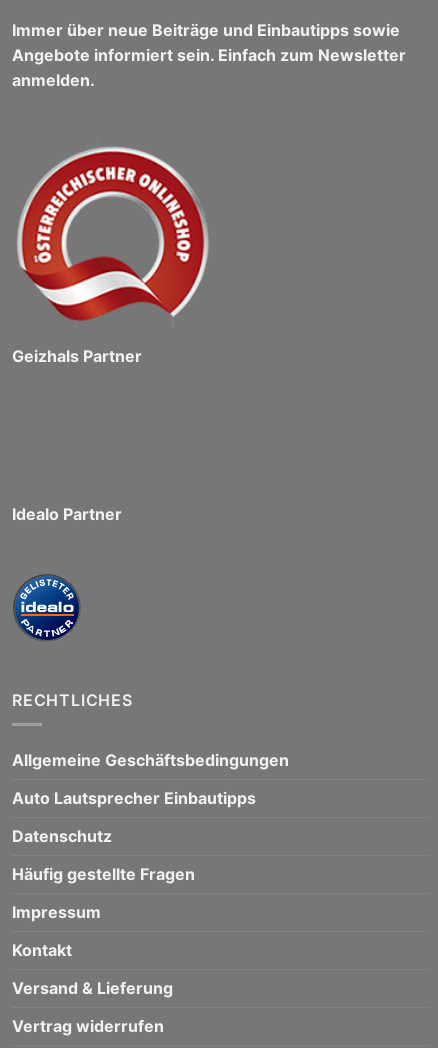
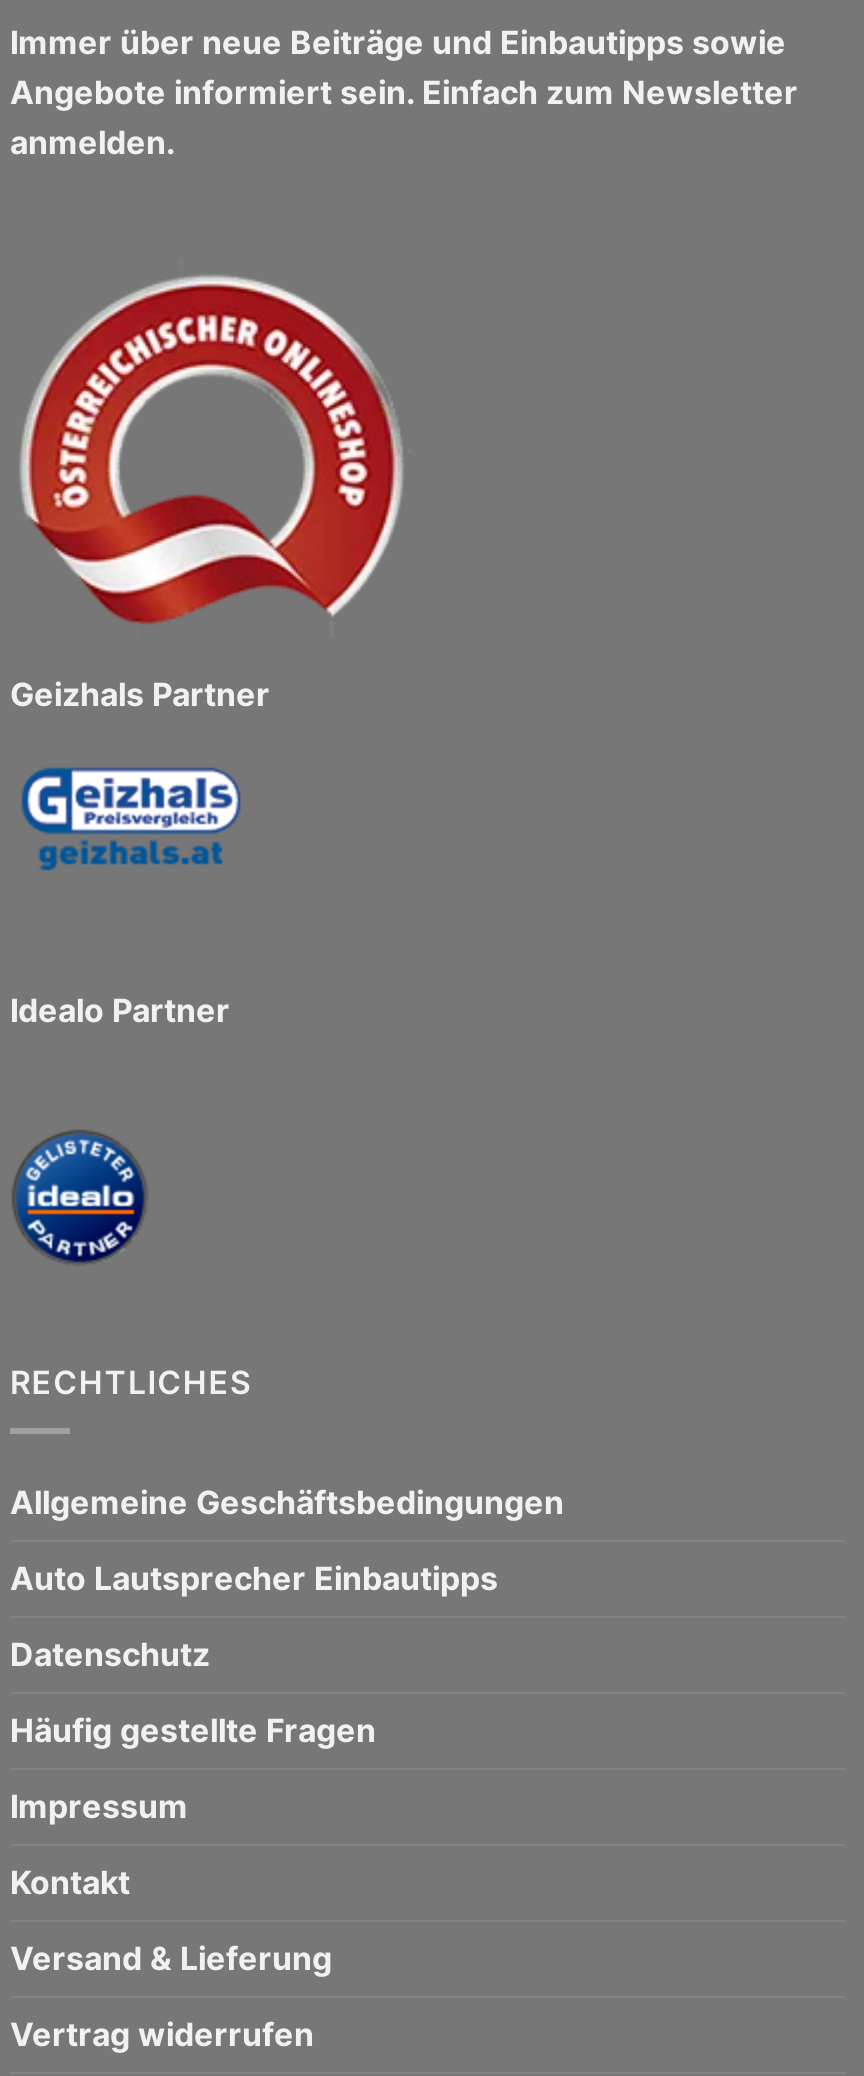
none -> [20,766,240,872] [image]

